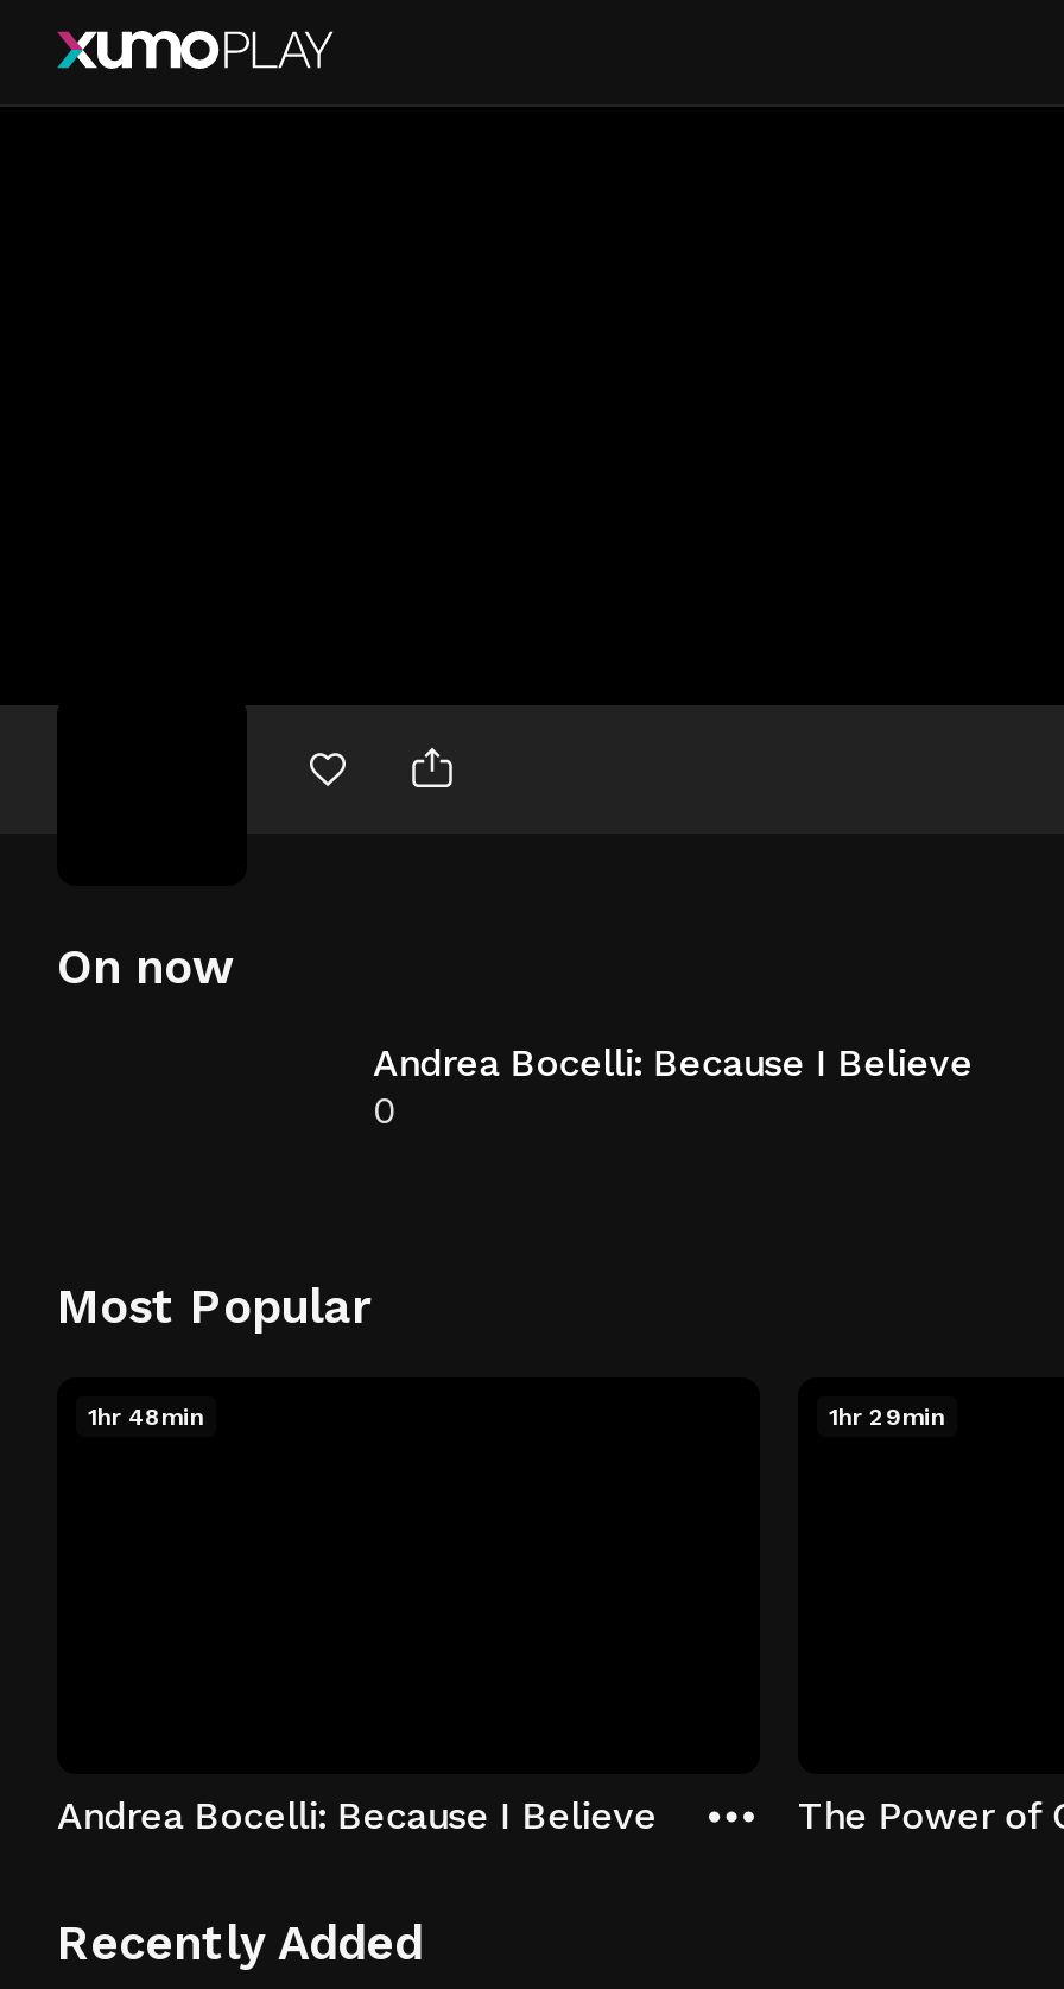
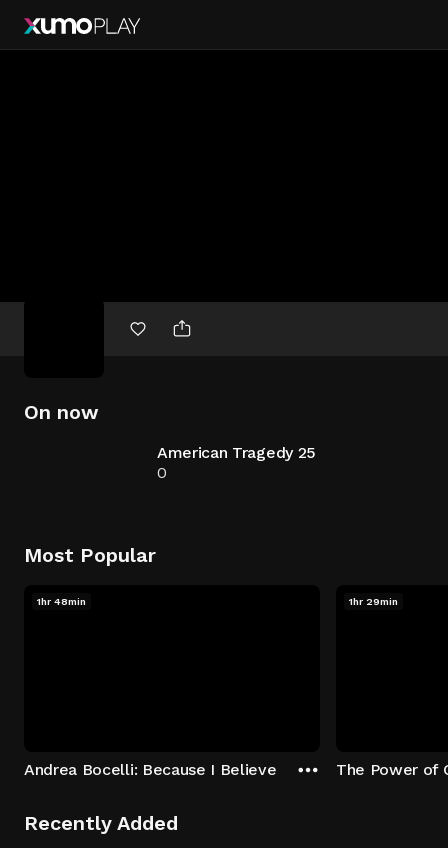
[373,1040,973,1085] Andrea Bocelli: Because I Believe -> [157,443,316,462] American Tragedy 25

